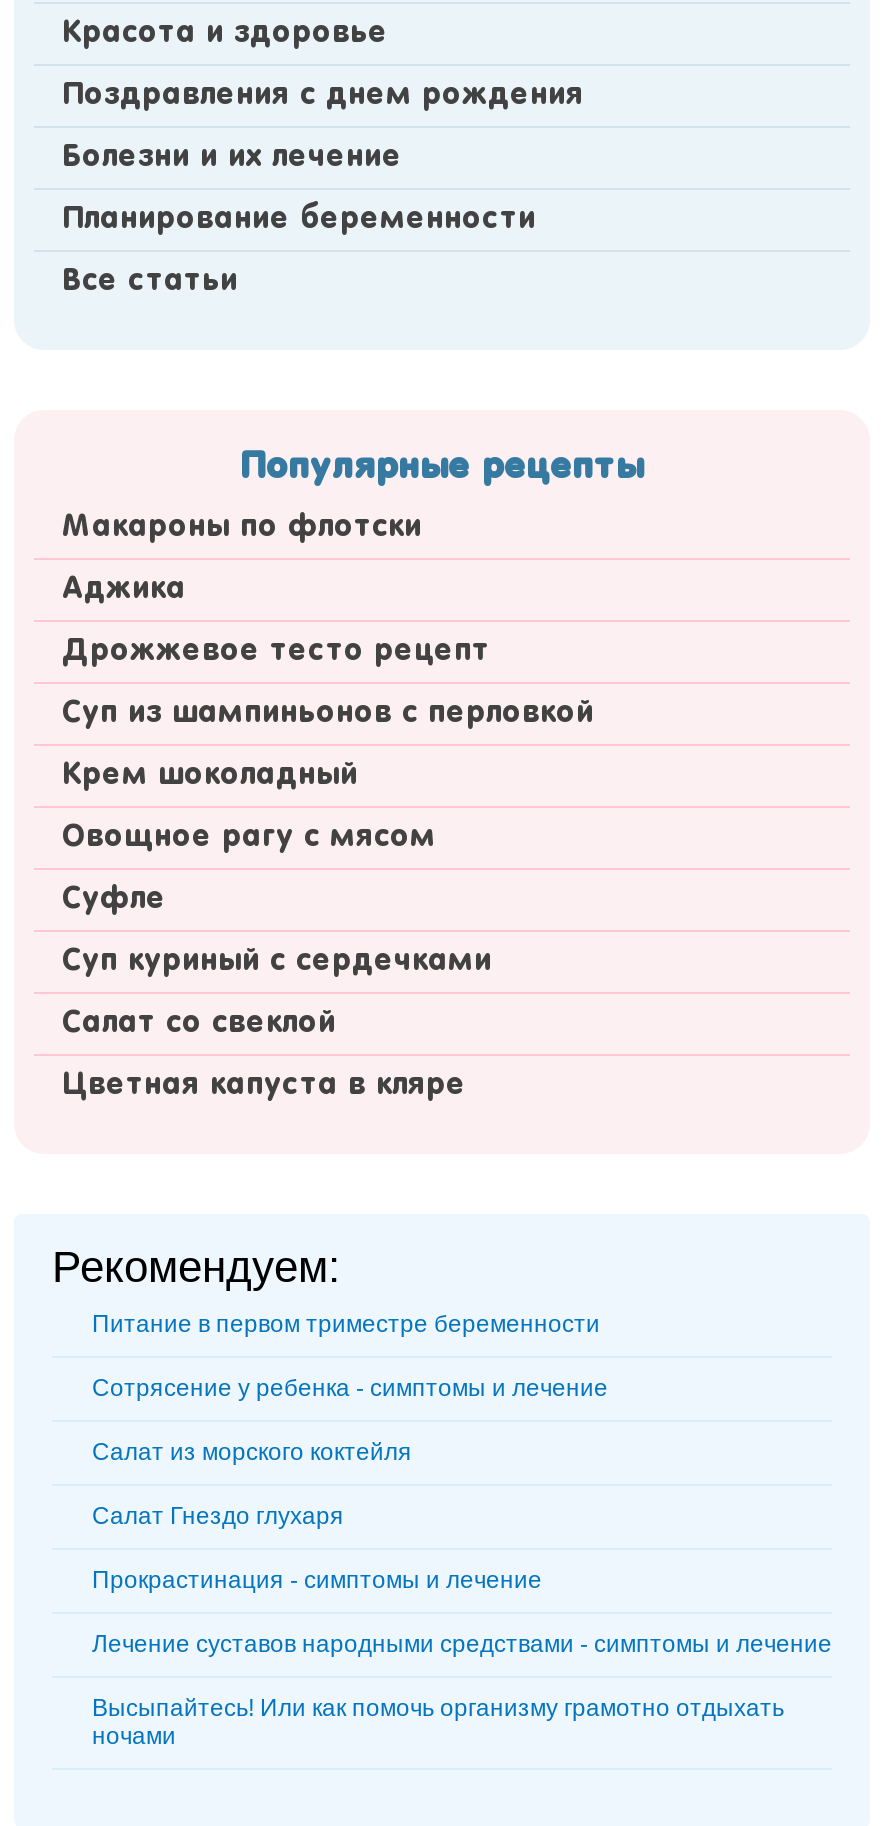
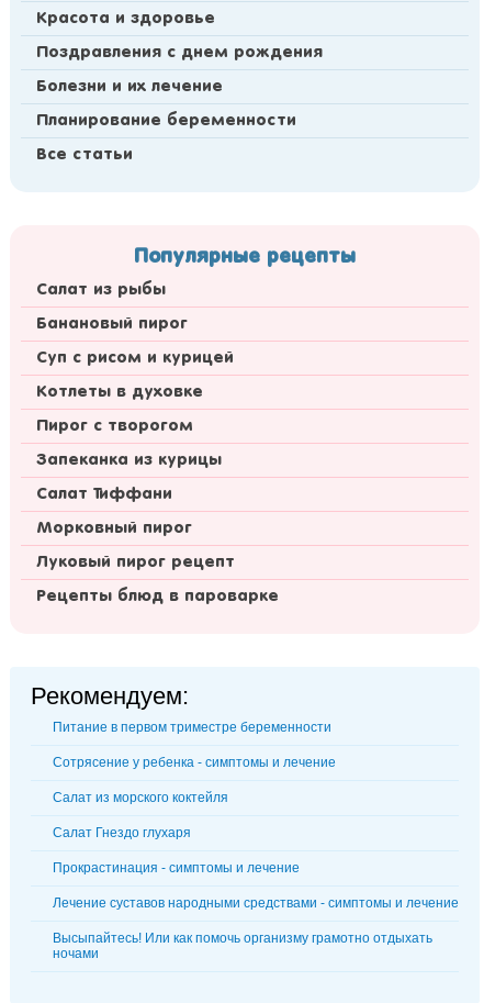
[62,514,422,542] Макароны по флотски -> [36,282,166,298] Салат из рыбы
[62,576,186,604] Аджика -> [36,316,188,332] Банановый пирог
[62,638,490,666] Дрожжевое тесто рецепт -> [36,350,234,366] Суп с рисом и курицей
[62,700,594,728] Суп из шампиньонов с перловкой -> [36,385,203,400] Котлеты в духовке
[62,762,358,790] Крем шоколадный -> [36,419,193,434] Пирог с творогом
[62,824,436,852] Овощное рагу с мясом -> [36,453,222,468] Запеканка из курицы
[62,886,166,914] Суфле -> [36,487,172,502] Салат Тиффани
[62,948,492,976] Суп куриный с сердечками -> [36,521,192,536] Морковный пирог
[62,1010,336,1038] Салат со свеклой -> [36,555,235,570] Луковый пирог рецепт
[62,1072,466,1100] Цветная капуста в кляре -> [36,589,279,604] Рецепты блюд в пароварке

